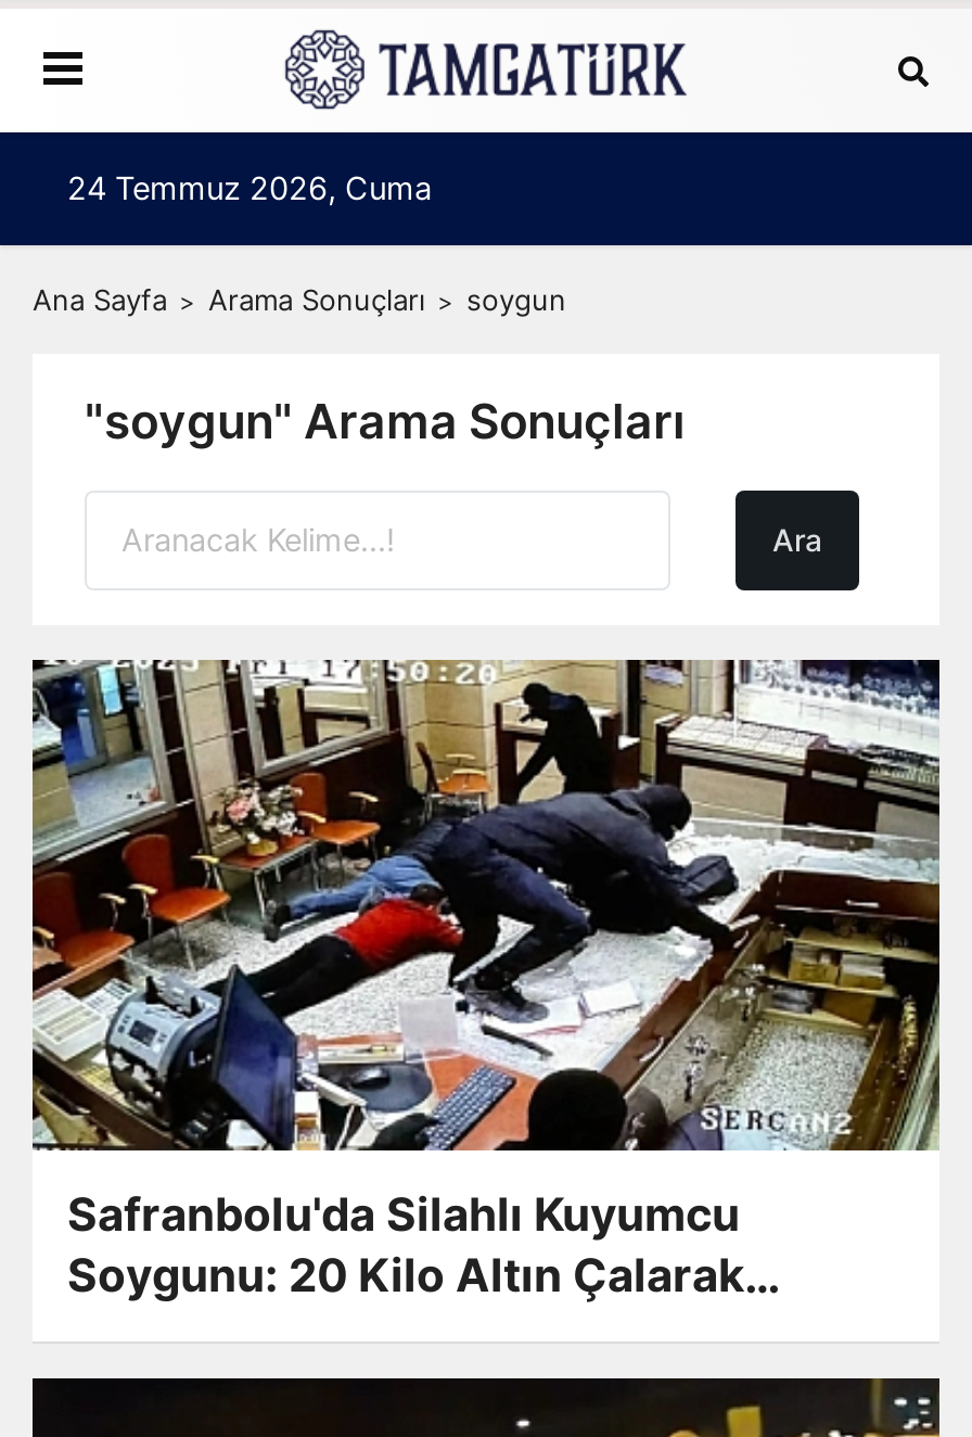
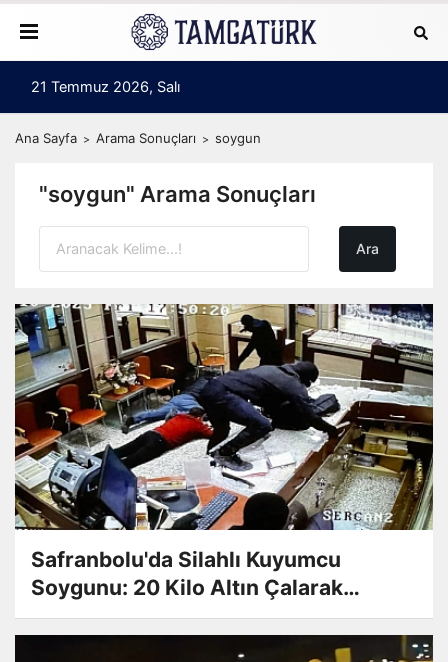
[67,169,432,208] 24 Temmuz 2026, Cuma -> [31,78,180,96] 21 Temmuz 2026, Salı

